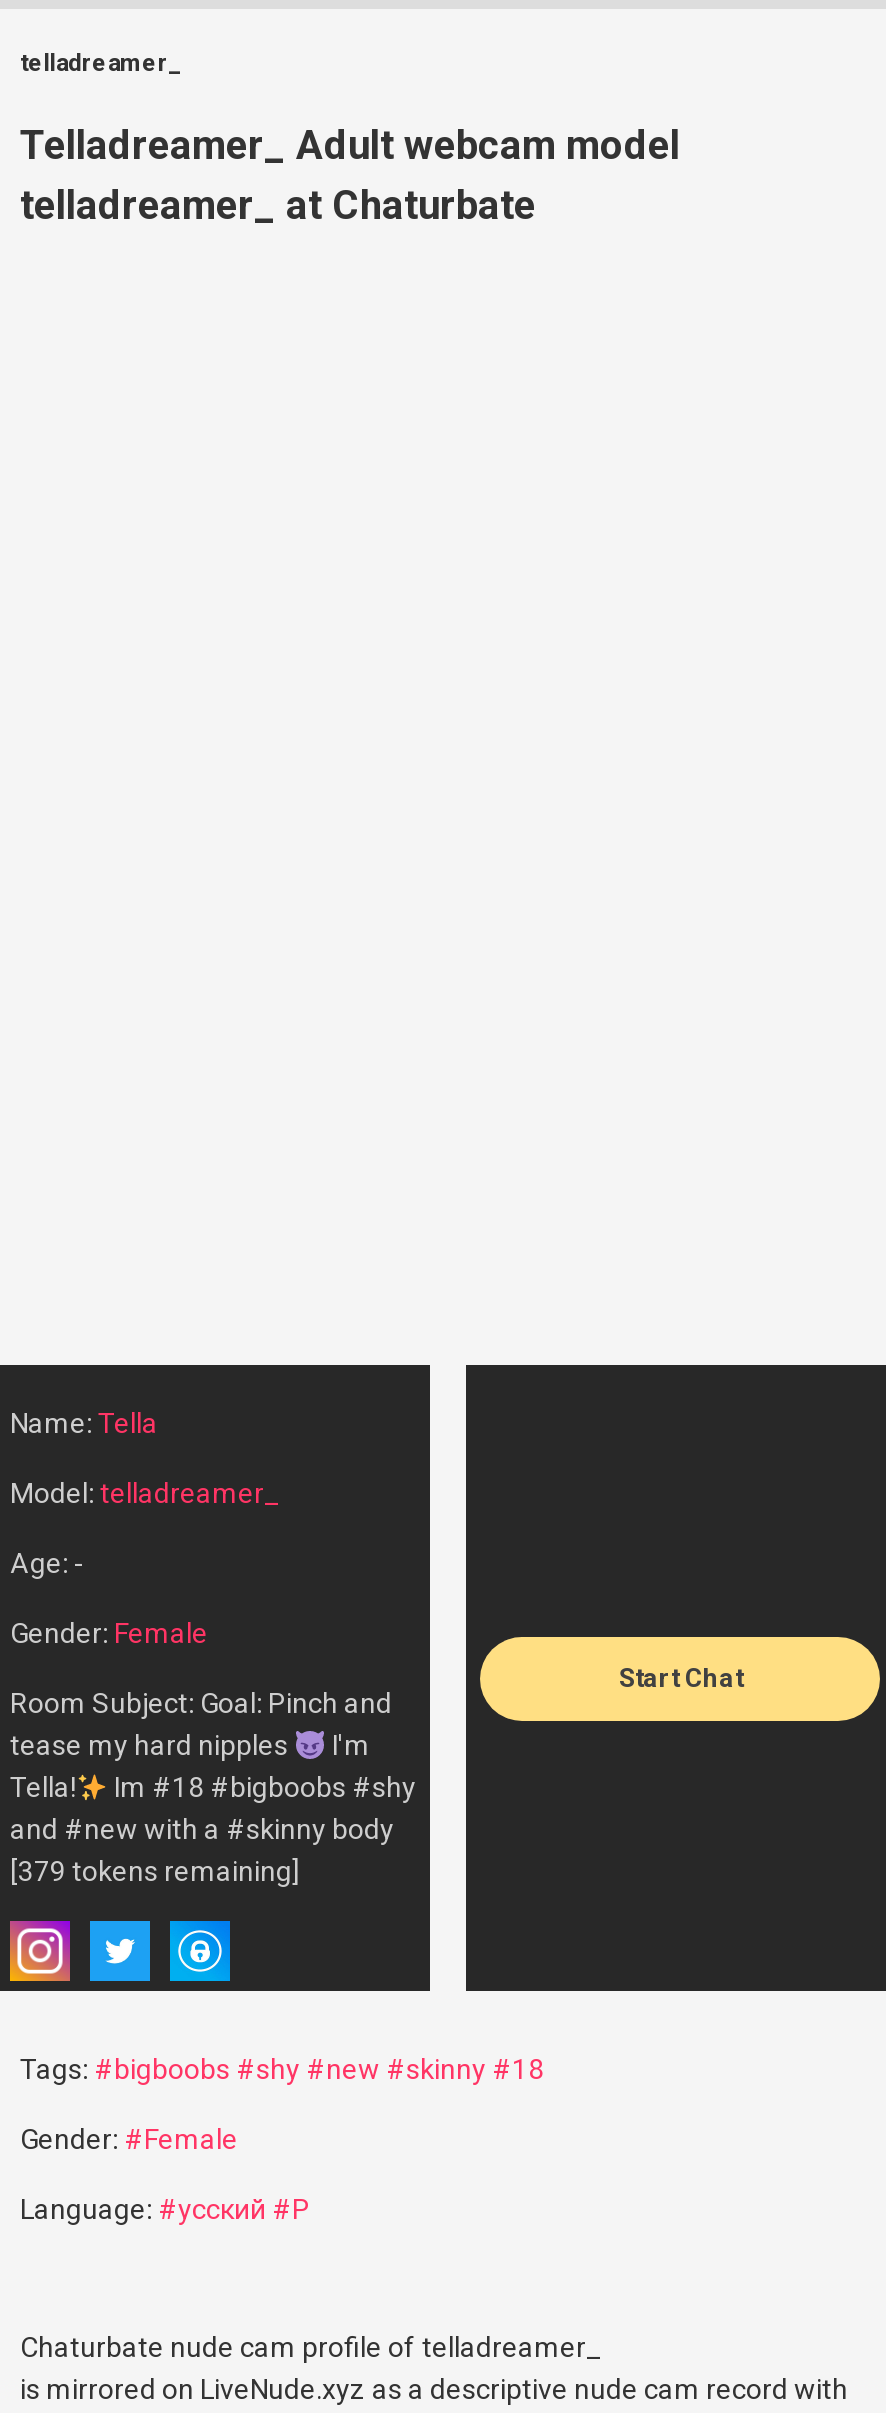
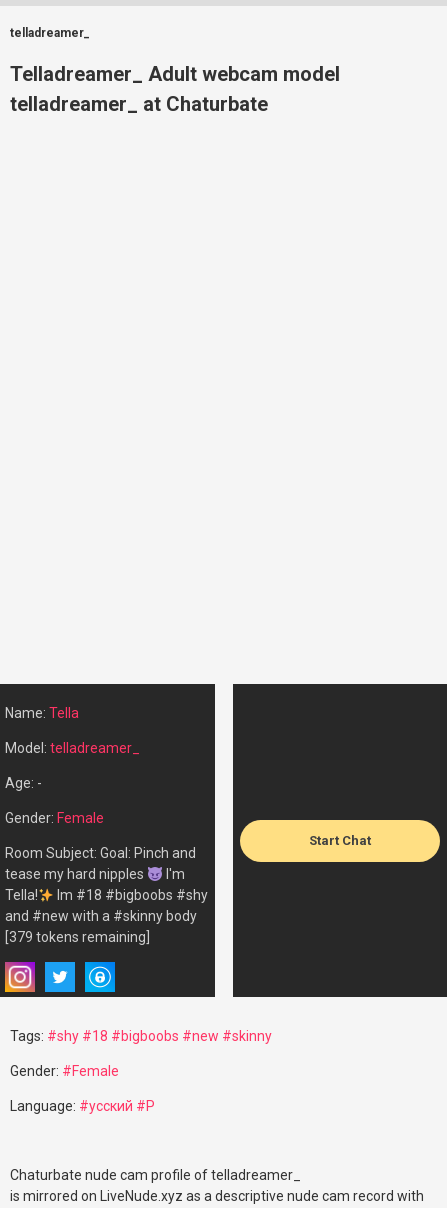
[20,2053,544,2085] Tags: #bigboobs #shy #new #skinny #18 -> [10,1028,272,1044] Tags: #shy #18 #bigboobs #new #skinny

